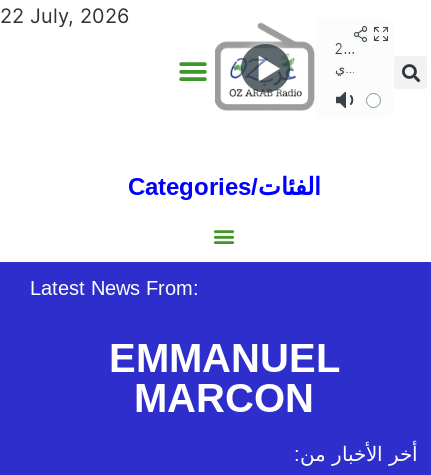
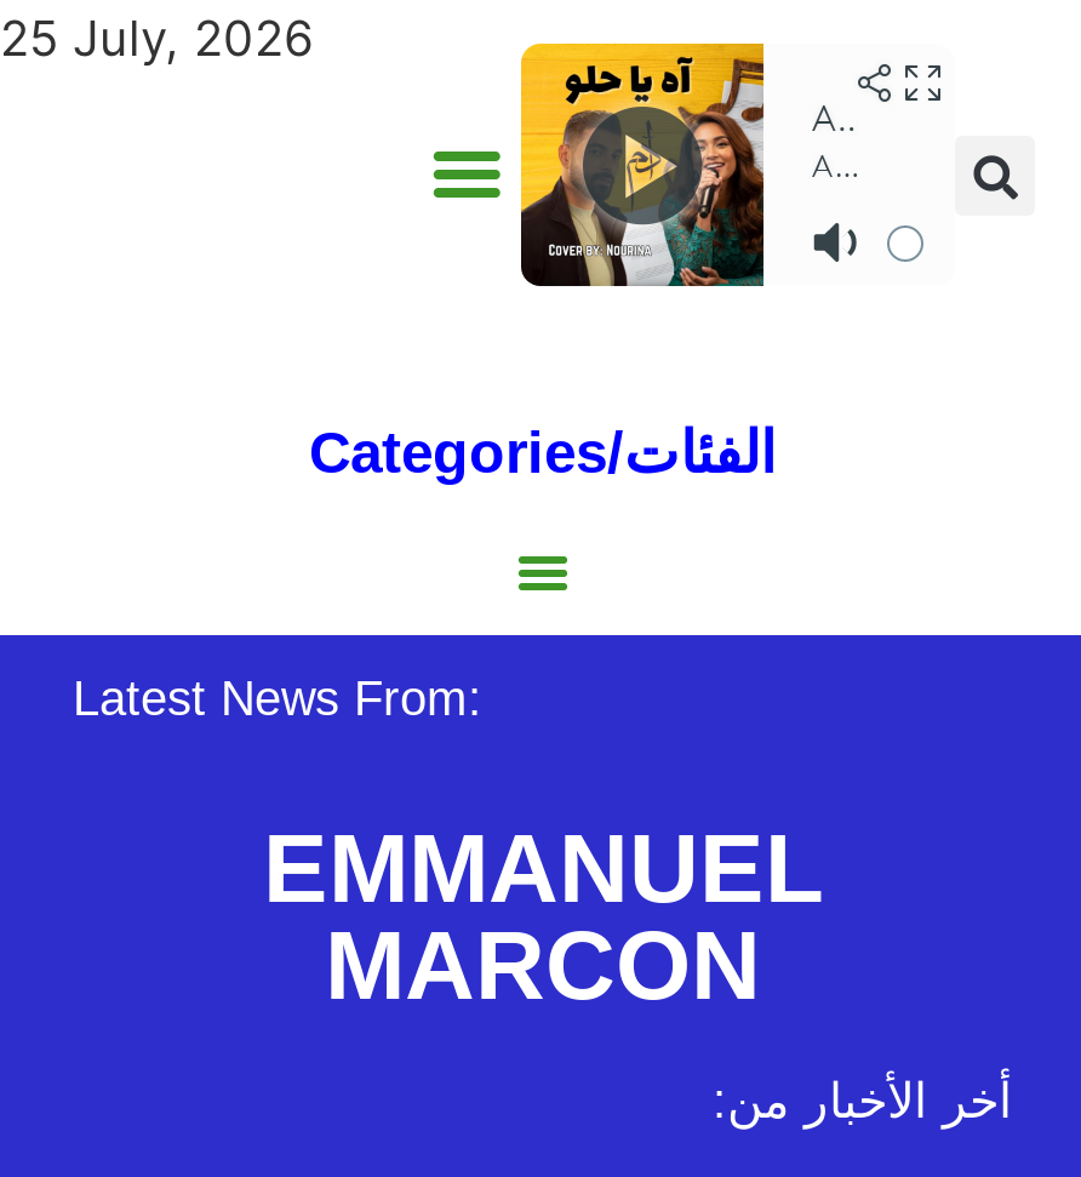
[0,4,129,28] 22 July, 2026 -> [0,10,313,68] 25 July, 2026
[214,18,315,118] [image] -> [519,41,766,288] [image]

